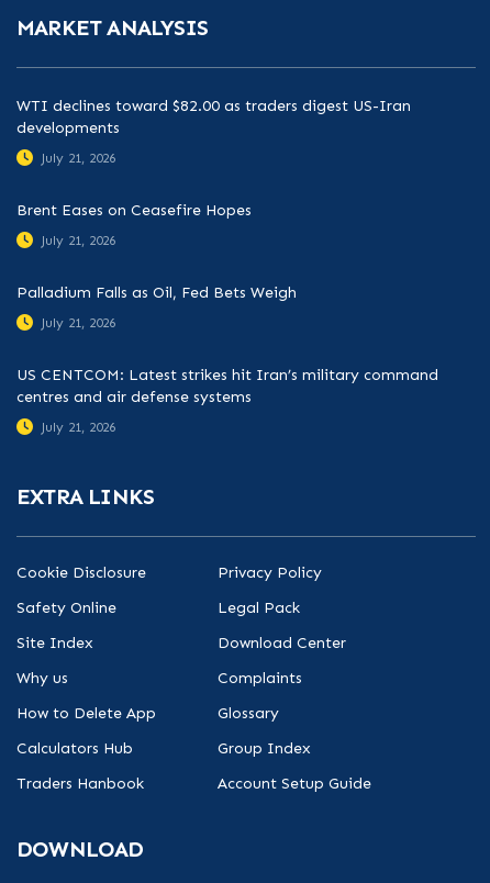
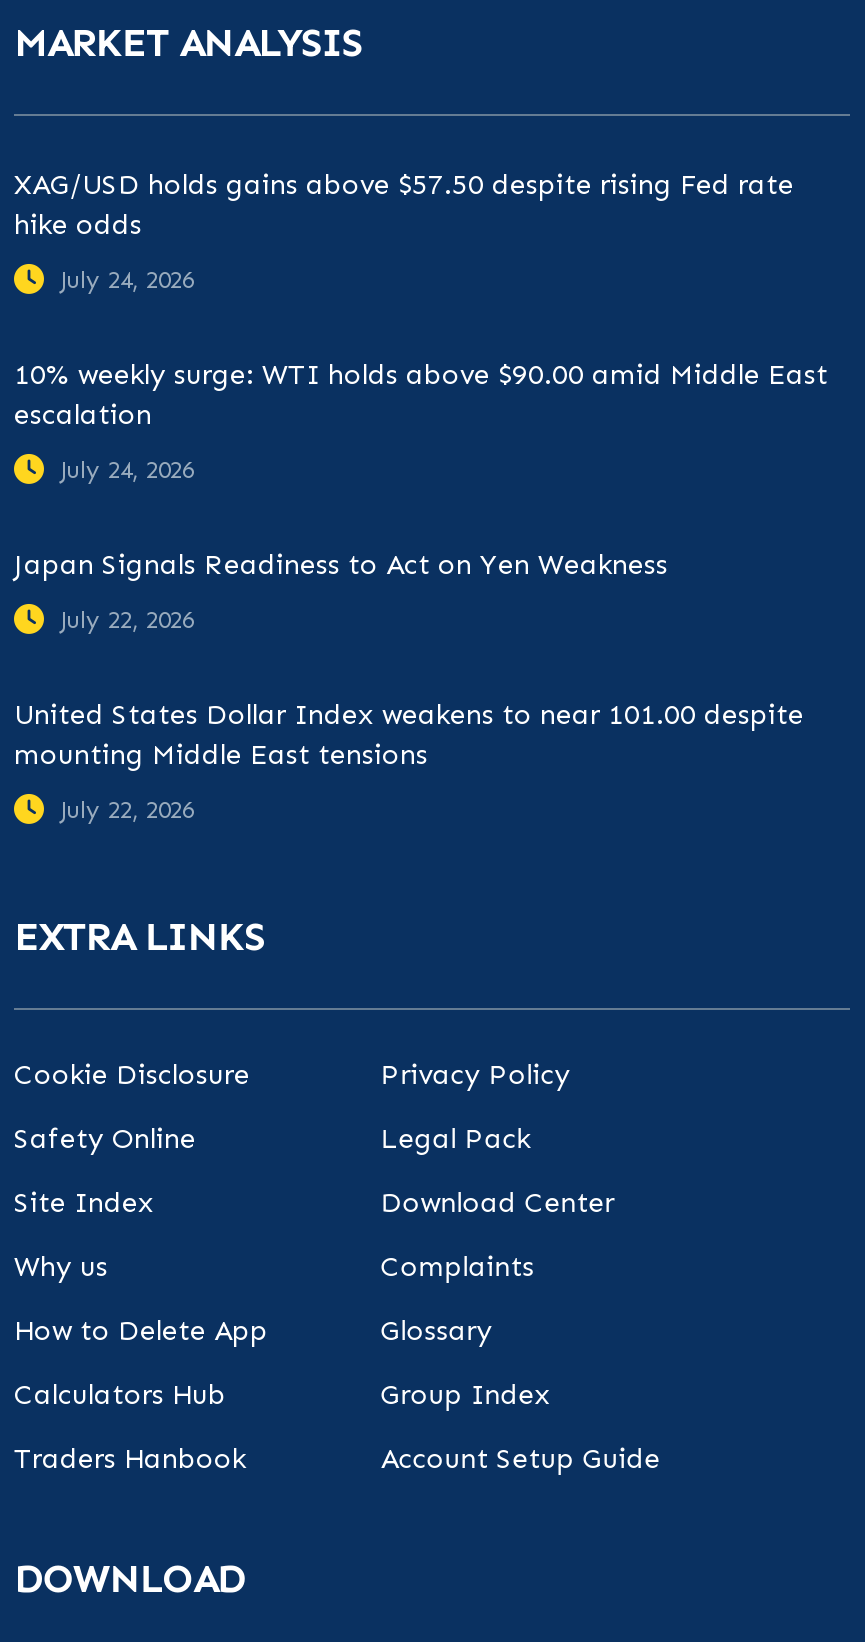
[16,97,411,137] WTI declines toward $82.00 as traders digest US-Iran | developments -> [14,168,794,242] XAG/USD holds gains above $57.50 despite rising Fed rate | hike odds
[42,150,115,166] July 21, 2026 -> [60,266,194,294] July 24, 2026
[16,201,252,220] Brent Eases on Ceasefire Hopes -> [14,358,828,432] 10% weekly surge: WTI holds above $90.00 amid Middle East | escalation
[42,233,115,248] July 21, 2026 -> [60,456,194,484] July 24, 2026
[16,283,297,302] Palladium Falls as Oil, Fed Bets Weigh -> [14,548,668,582] Japan Signals Readiness to Act on Yen Weakness
[42,315,115,330] July 21, 2026 -> [60,606,194,634] July 22, 2026
[16,366,438,406] US CENTCOM: Latest strikes hit Iran’s military command | centres and air defense systems -> [14,698,804,772] United States Dollar Index weakens to near 101.00 despite | mounting Middle East tensions
[42,419,115,435] July 21, 2026 -> [60,796,194,824] July 22, 2026

